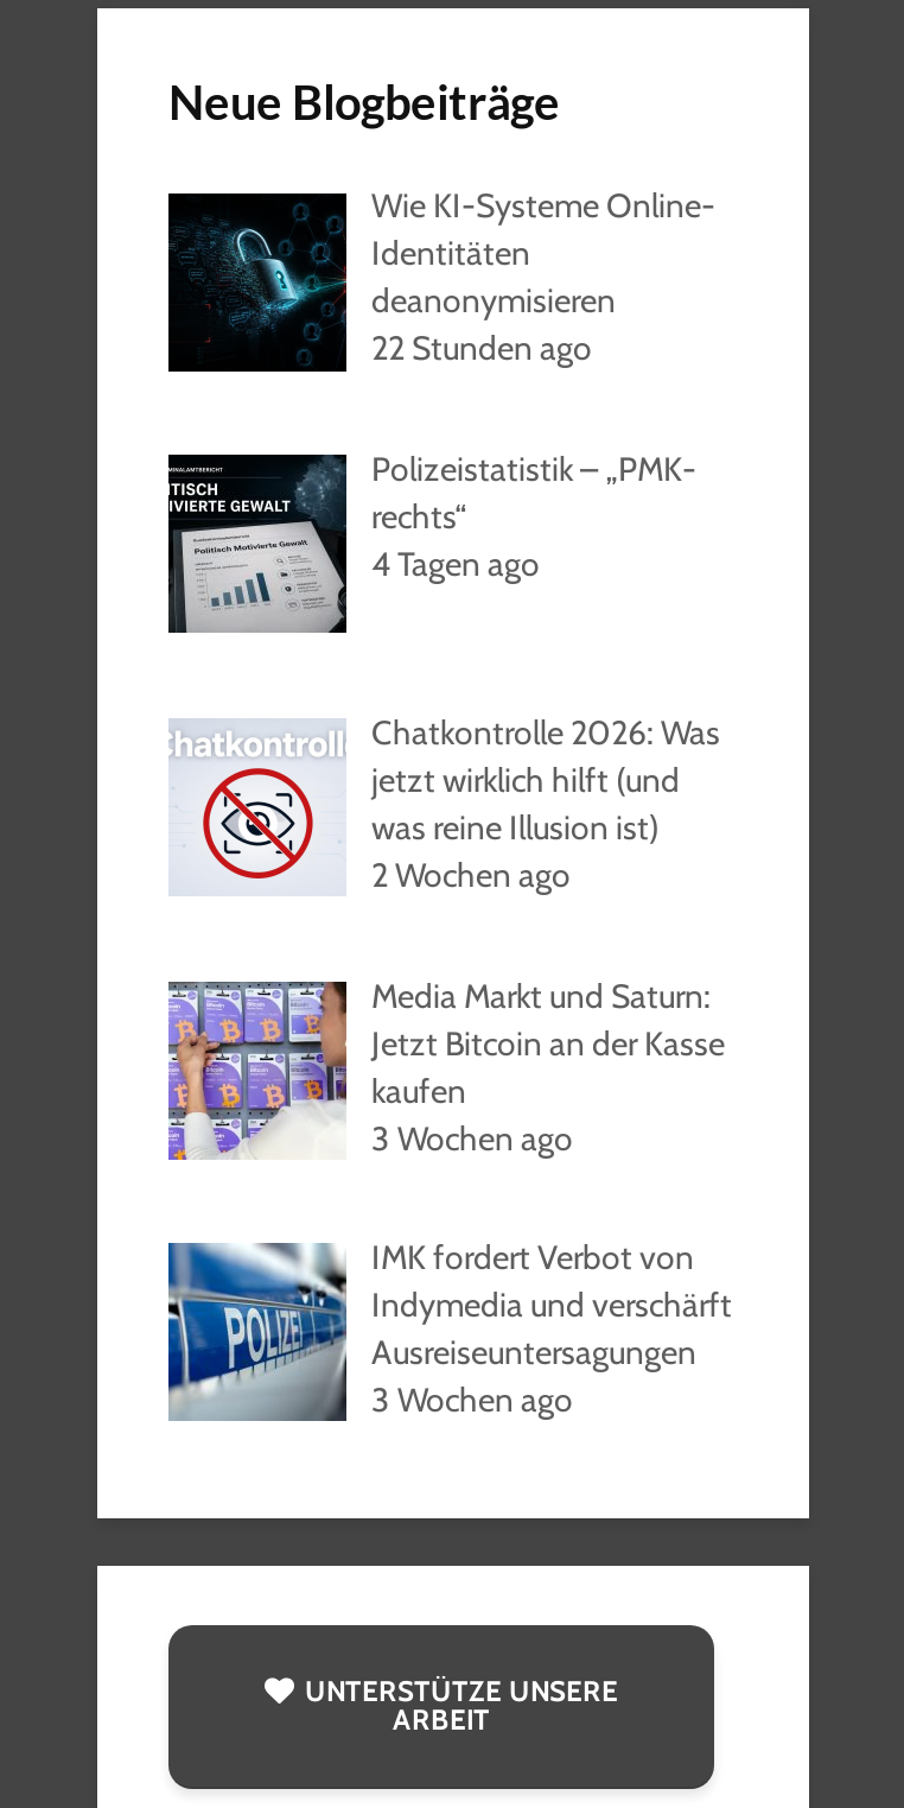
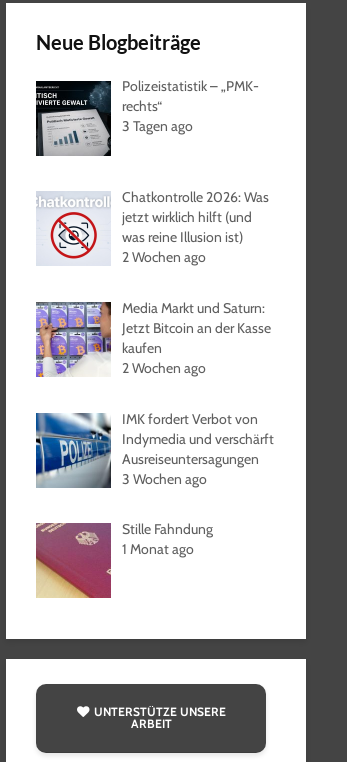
[171,185,715,372] [image] | Wie KI-Systeme Online- | Identitäten | deanonymisieren | 22 Stunden ago -> none
moved [164,448,696,633] -> [34,77,258,155]: [image] | Polizeistatistik – „PMK- | rechts“
[371,543,540,585] 4 Tagen ago -> [121,117,192,135] 3 Tagen ago
moved [168,711,725,1111] -> [36,188,270,357]: [image] | Chatkontrolle 2026: Was | jetzt wirklich hilft (und | was reine Illusion ist) | 2 Wochen ago | Media Markt und Saturn: | Jetzt Bitcoin an der Kasse | kaufen
moved [164,977,732,1421] -> [34,300,273,487]: [image] | IMK fordert Verbot von | Indymedia und verschärft | Ausreiseuntersagungen | 3 Wochen ago
[371,1116,573,1159] 3 Wochen ago -> [121,359,205,377] 2 Wochen ago
none -> [35,520,212,599] [image] | Stille Fahndung | 1 Monat ago

